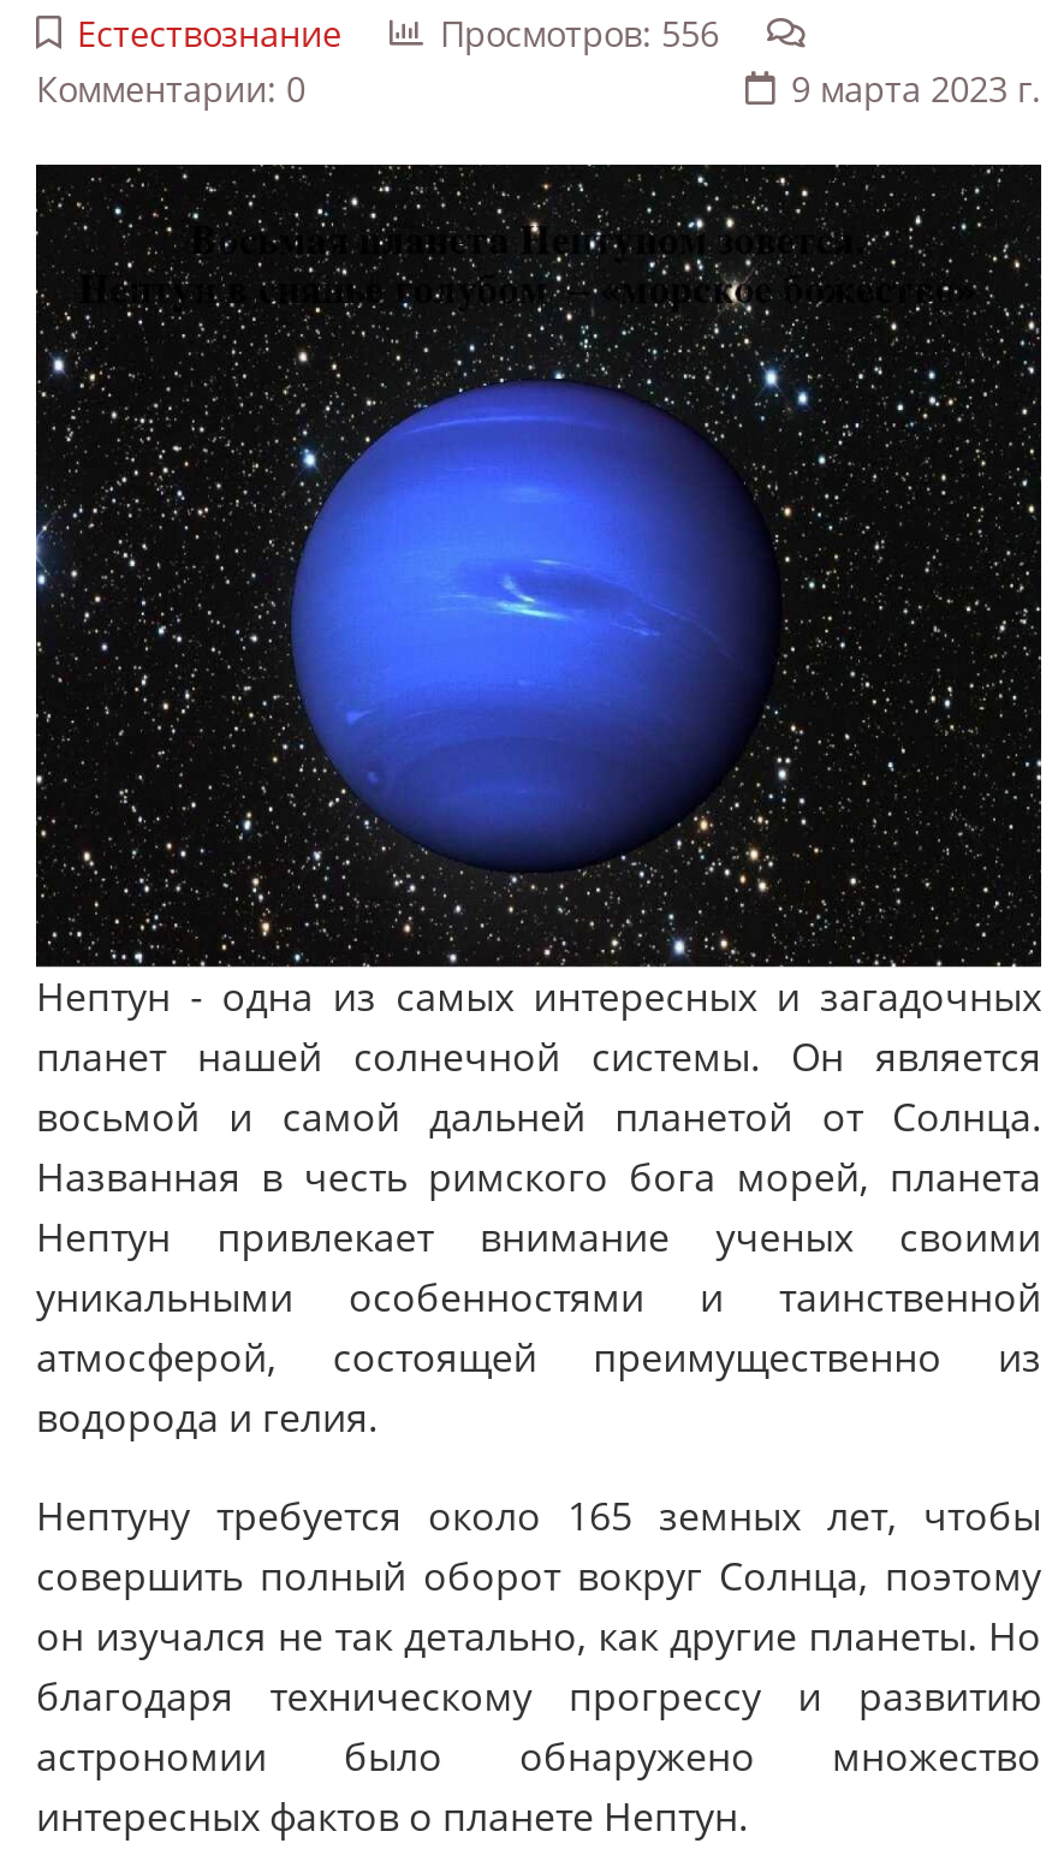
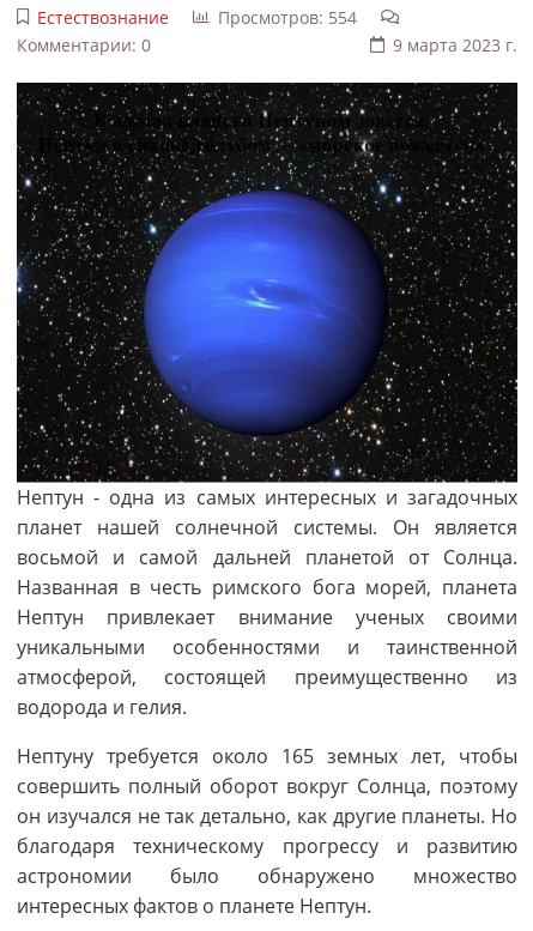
[440,11,719,57] Просмотров: 556 -> [218,6,357,29] Просмотров: 554

